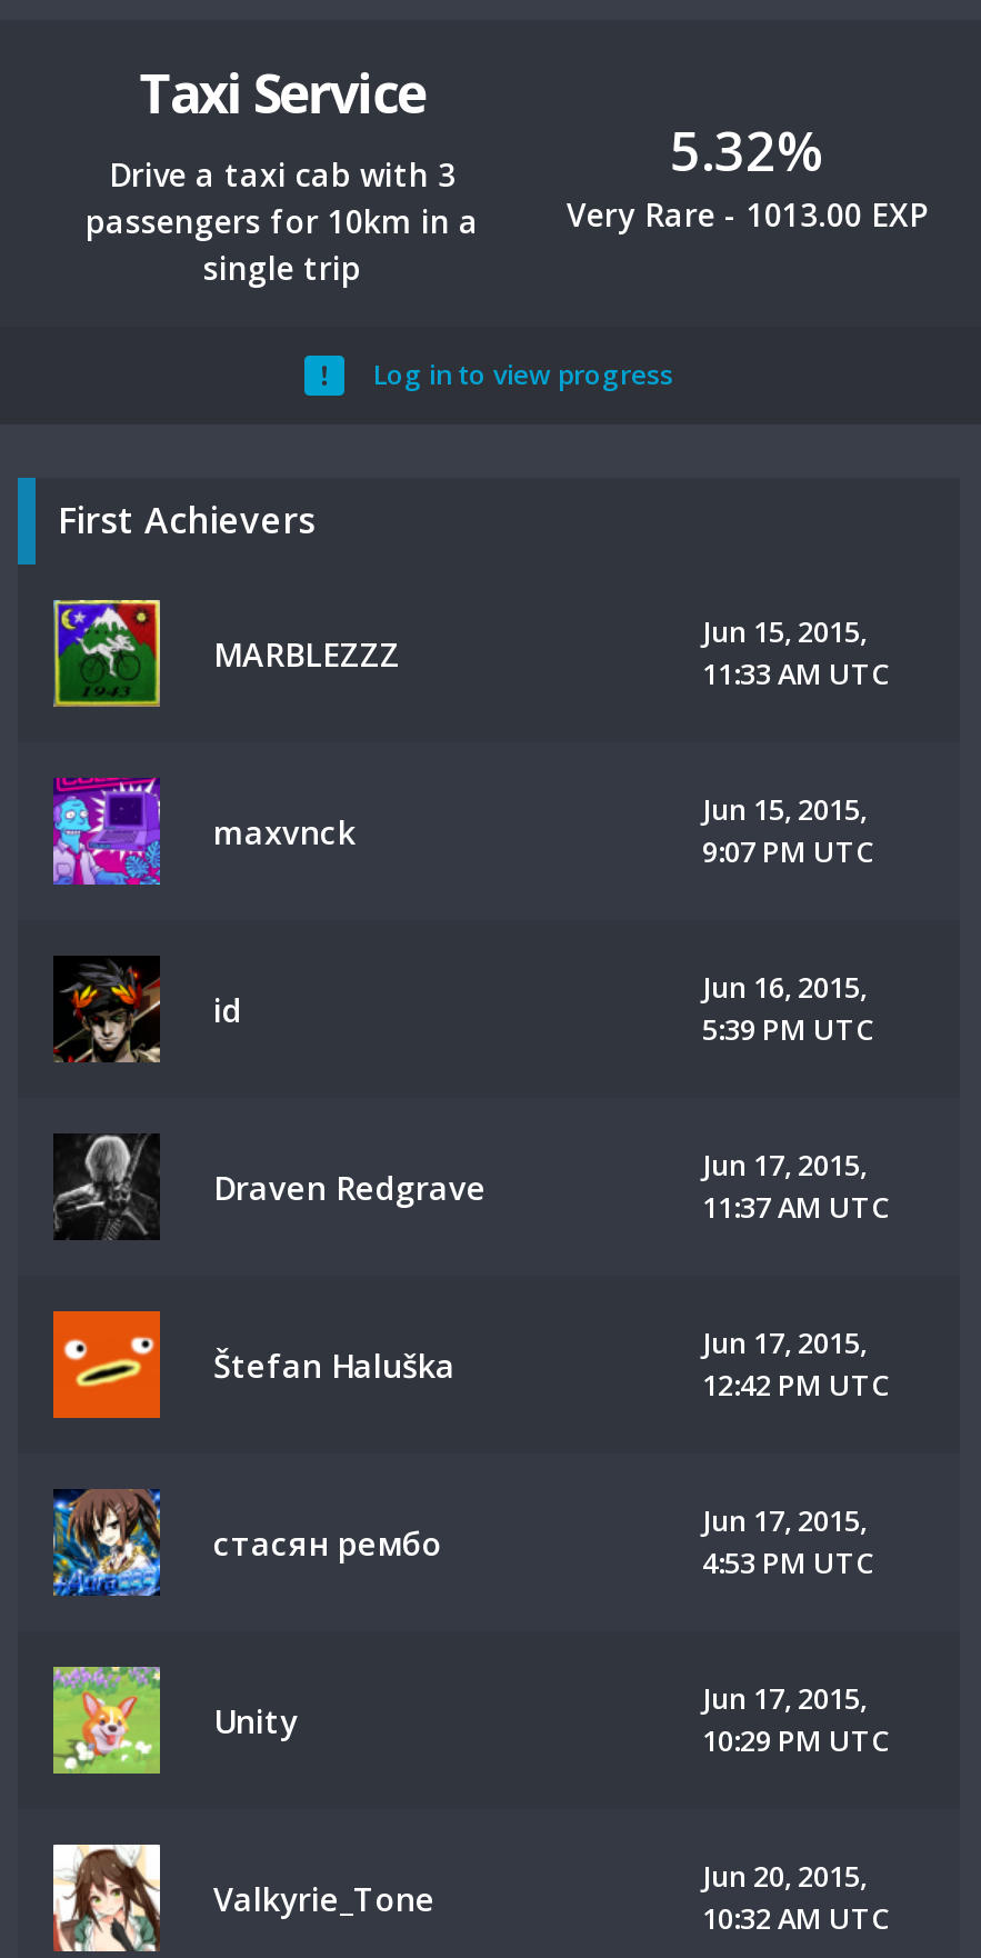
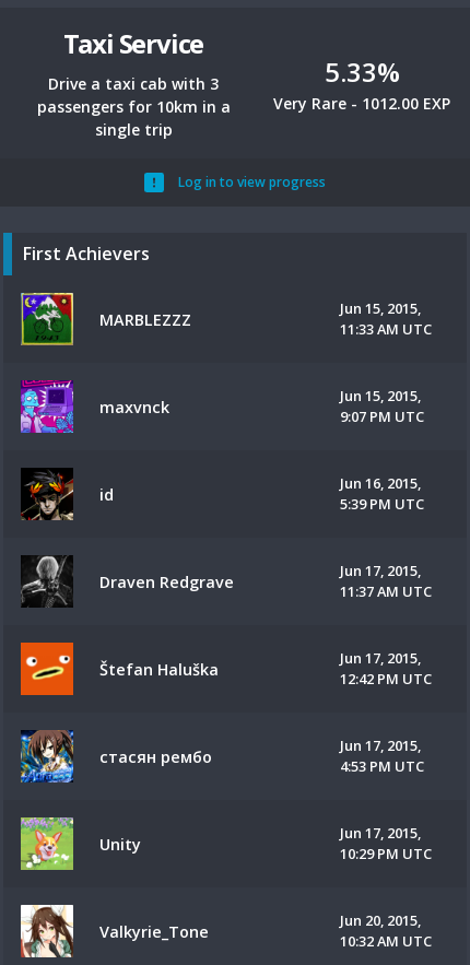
[670,112,823,186] 5.32% -> [324,53,399,89] 5.33%
[567,192,927,234] Very Rare - 1013.00 EXP -> [273,92,450,113] Very Rare - 1012.00 EXP

